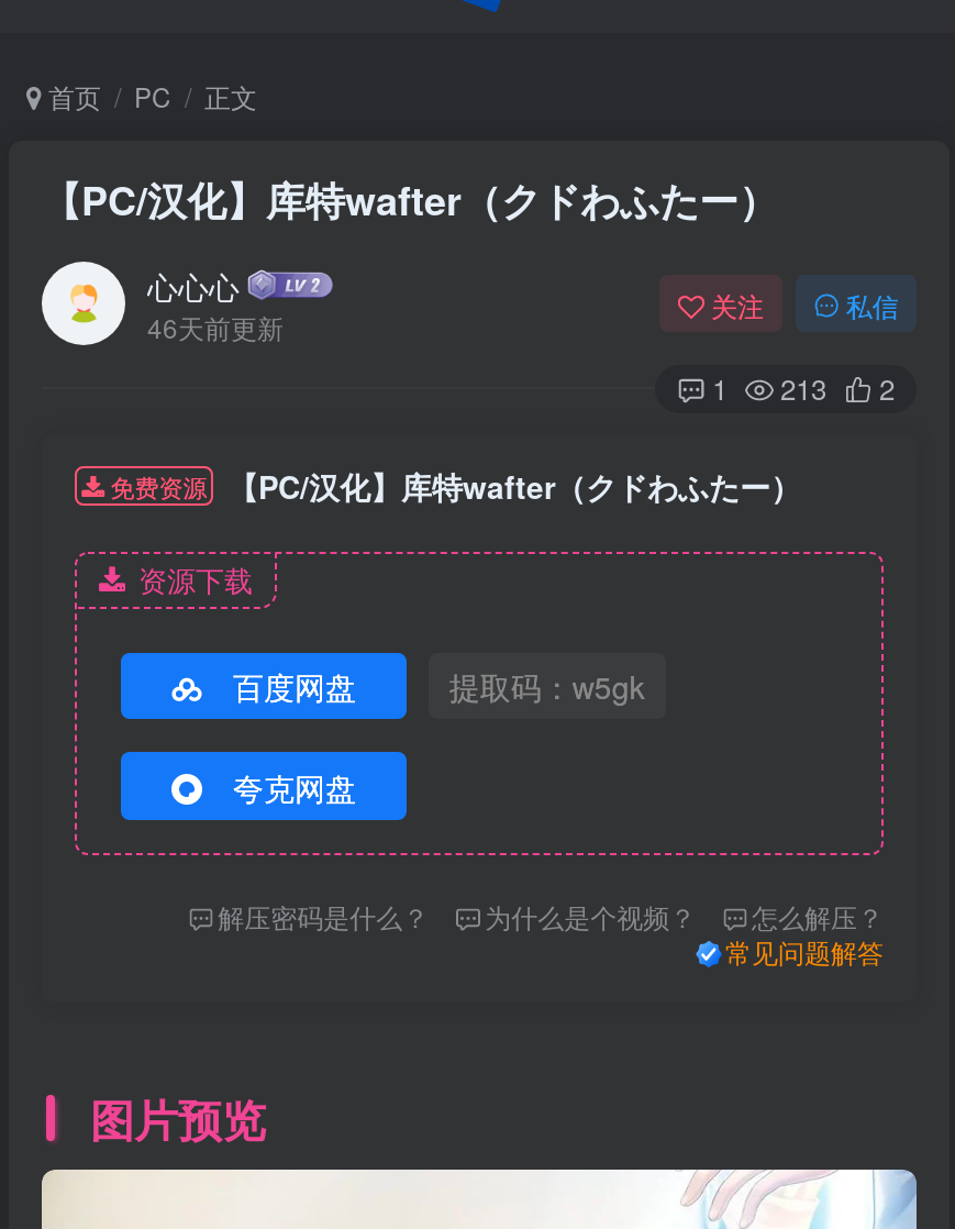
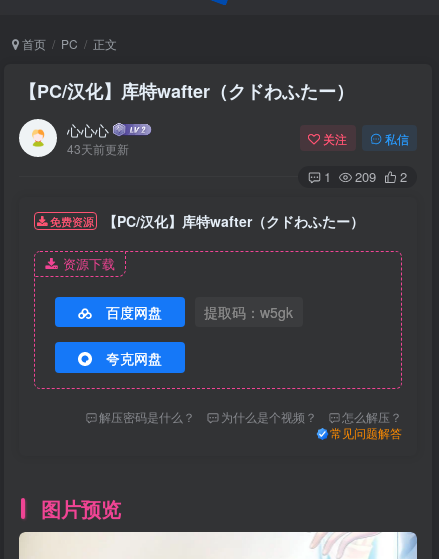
[147,307,284,344] 46天前更新 -> [67,139,129,156] 43天前更新
[712,367,895,409] 1 213 2 -> [324,167,407,186] 1 209 2

